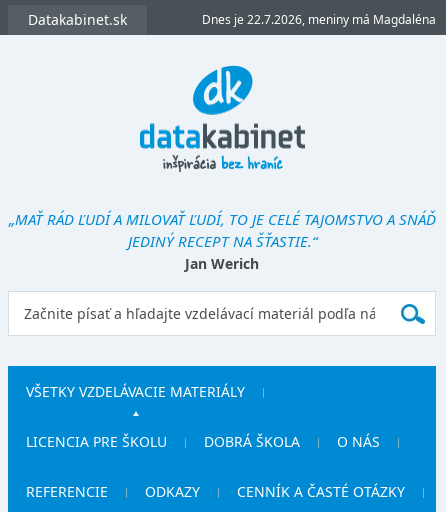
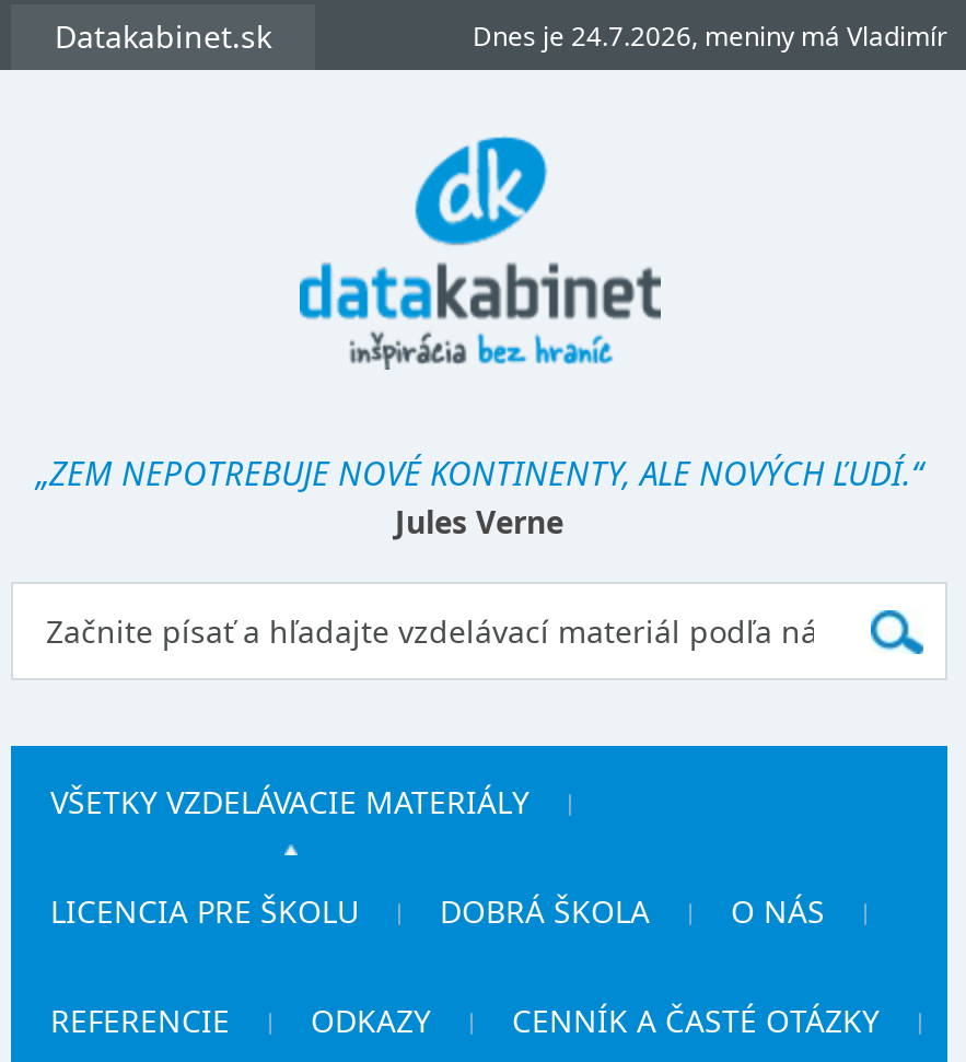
[202,11,436,28] Dnes je 22.7.2026, meniny má Magdaléna -> [473,17,947,55] Dnes je 24.7.2026, meniny má Vladimír
[8,209,435,273] „MAŤ RÁD ĽUDÍ A MILOVAŤ ĽUDÍ, TO JE CELÉ TAJOMSTVO A SNÁĎ | JEDINÝ RECEPT NA ŠŤASTIE.“ | Jan Werich -> [36,451,922,542] „ZEM NEPOTREBUJE NOVÉ KONTINENTY, ALE NOVÝCH ĽUDÍ.“ | Jules Verne

